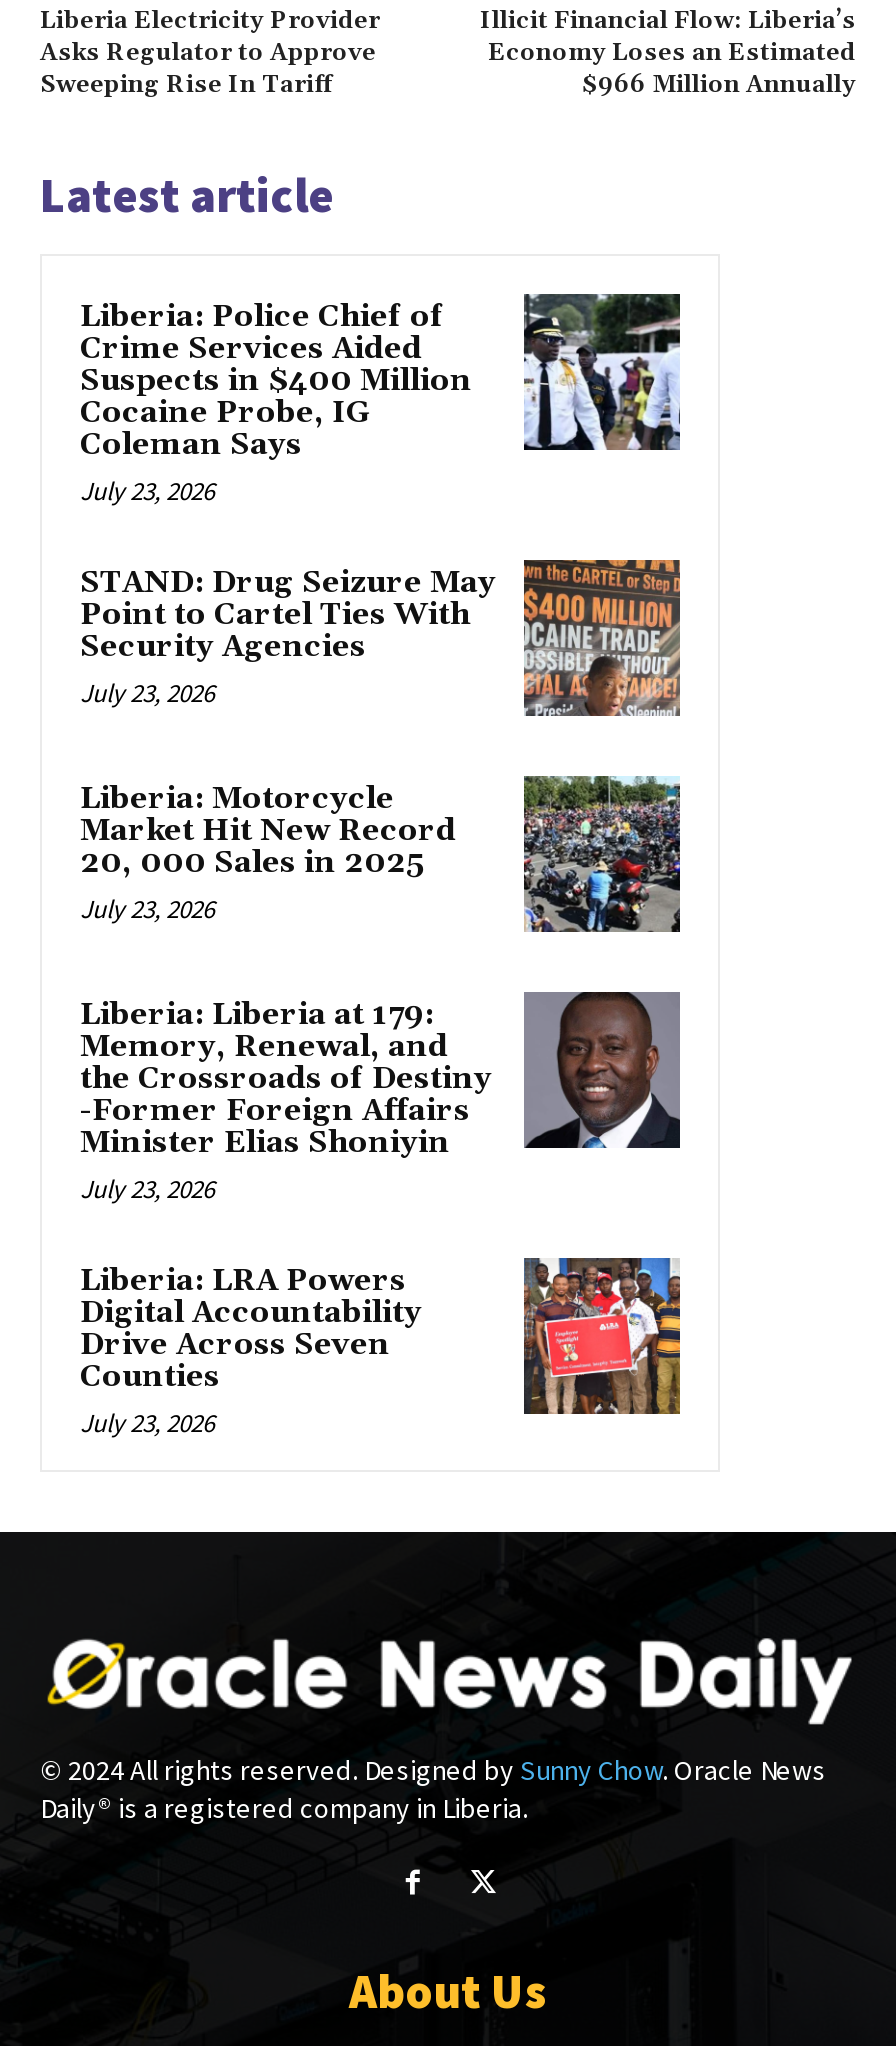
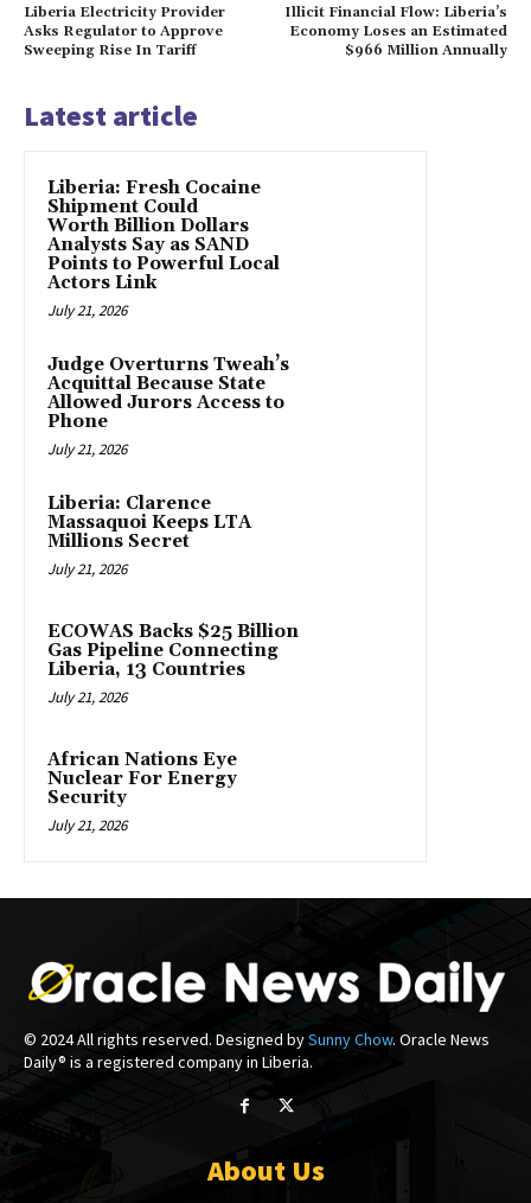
[80,299,472,509] Liberia: Police Chief of | Crime Services Aided | Suspects in $400 Million | Cocaine Probe, IG | Coleman Says | July 23, 2026 -> [47,177,280,321] Liberia: Fresh Cocaine | Shipment Could | Worth Billion Dollars | Analysts Say as SAND | Points to Powerful Local | Actors Link | July 21, 2026
[522,292,682,452] [image] -> none
[80,565,496,711] STAND: Drug Seizure May | Point to Cartel Ties With | Security Agencies | July 23, 2026 -> [47,354,289,460] Judge Overturns Tweah’s | Acquittal Because State | Allowed Jurors Access to | Phone | July 21, 2026
[522,558,682,718] [image] -> none
[80,781,456,927] Liberia: Motorcycle | Market Hit New Record | 20, 000 Sales in 2025 | July 23, 2026 -> [47,493,251,579] Liberia: Clarence | Massaquoi Keeps LTA | Millions Secret | July 21, 2026
[522,774,682,934] [image] -> none
[80,997,492,1207] Liberia: Liberia at 179: | Memory, Renewal, and | the Crossroads of Destiny | -Former Foreign Affairs | Minister Elias Shoniyin | July 23, 2026 -> [47,621,299,708] ECOWAS Backs $25 Billion | Gas Pipeline Connecting | Liberia, 13 Countries | July 21, 2026
[522,990,682,1150] [image] -> none
[80,1263,422,1441] Liberia: LRA Powers | Digital Accountability | Drive Across Seven | Counties | July 23, 2026 -> [47,749,237,836] African Nations Eye | Nuclear For Energy | Security | July 21, 2026
[522,1256,682,1416] [image] -> none

